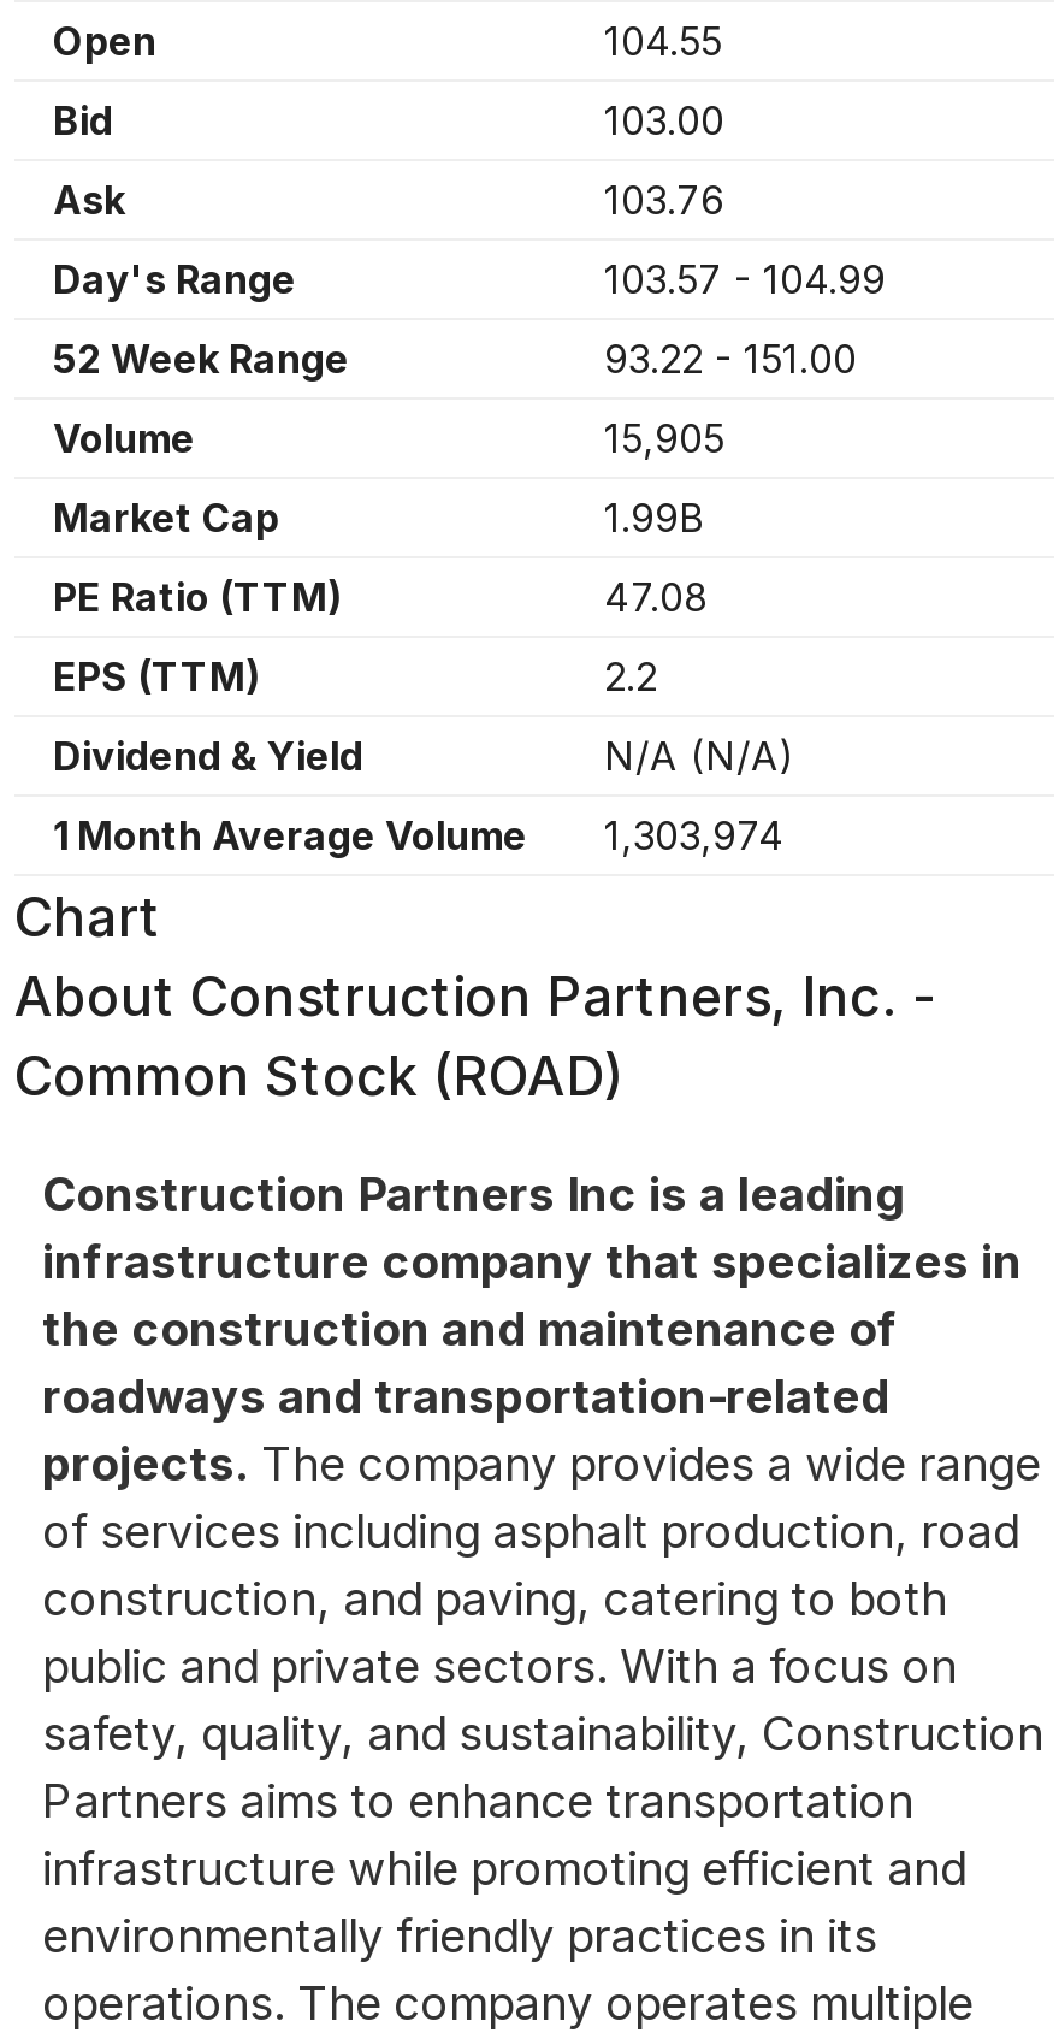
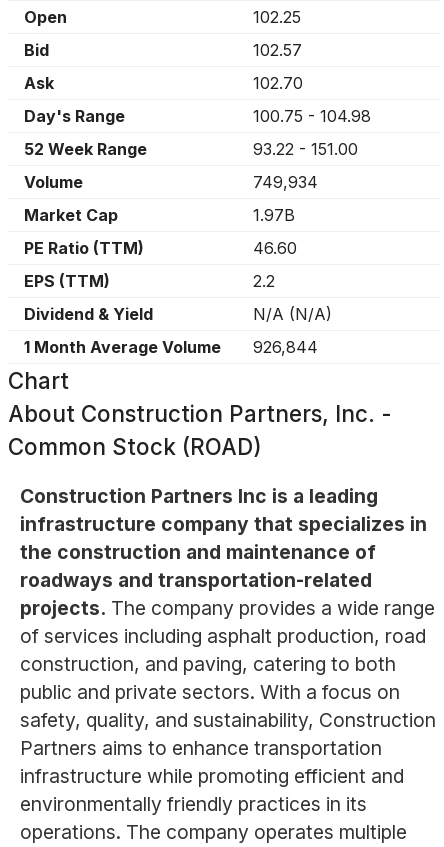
[604,17,722,65] 104.55 -> [253,7,301,27] 102.25
[604,96,724,144] 103.00 -> [253,40,302,60] 102.57
[604,176,724,224] 103.76 -> [253,73,303,93] 102.70
[604,255,886,303] 103.57 - 104.99 -> [253,106,371,126] 100.75 - 104.98
[604,414,724,462] 15,905 -> [253,172,318,192] 749,934
[604,494,705,542] 1.99B -> [253,205,295,225] 1.97B
[604,573,708,621] 47.08 -> [253,238,297,258] 46.60
[53,811,785,859] 1 Month Average Volume 1,303,974 -> [24,337,318,357] 1 Month Average Volume 926,844

